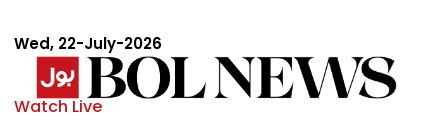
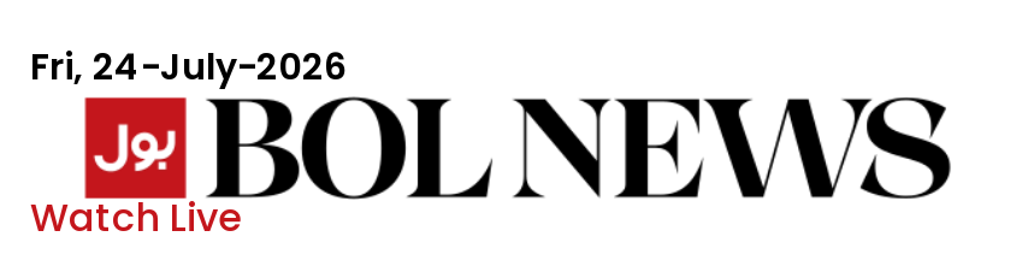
[14,33,162,54] Wed, 22-July-2026 -> [30,41,348,91] Fri, 24-July-2026

